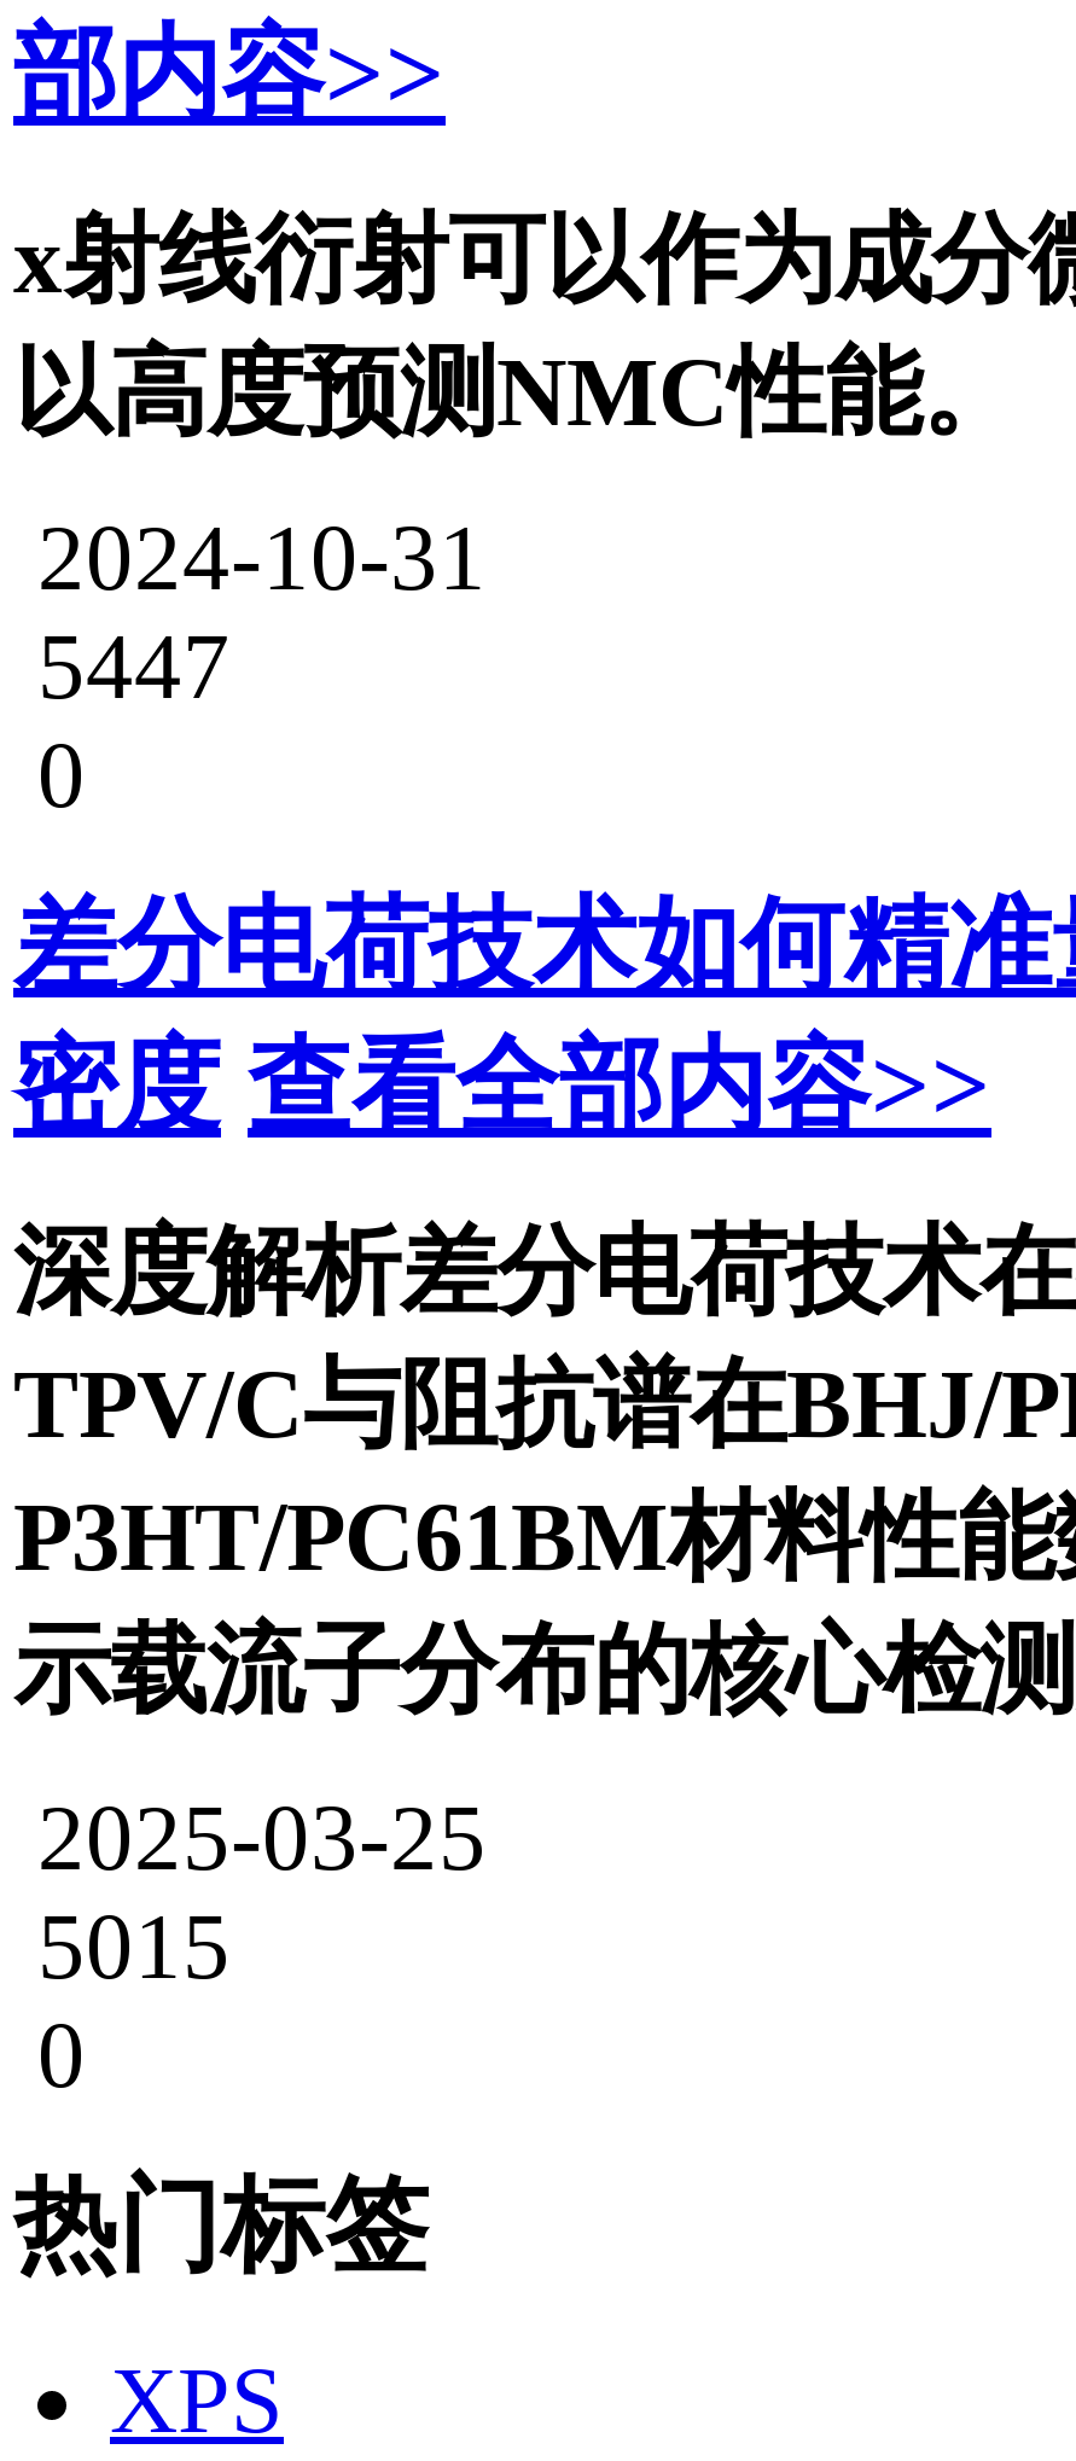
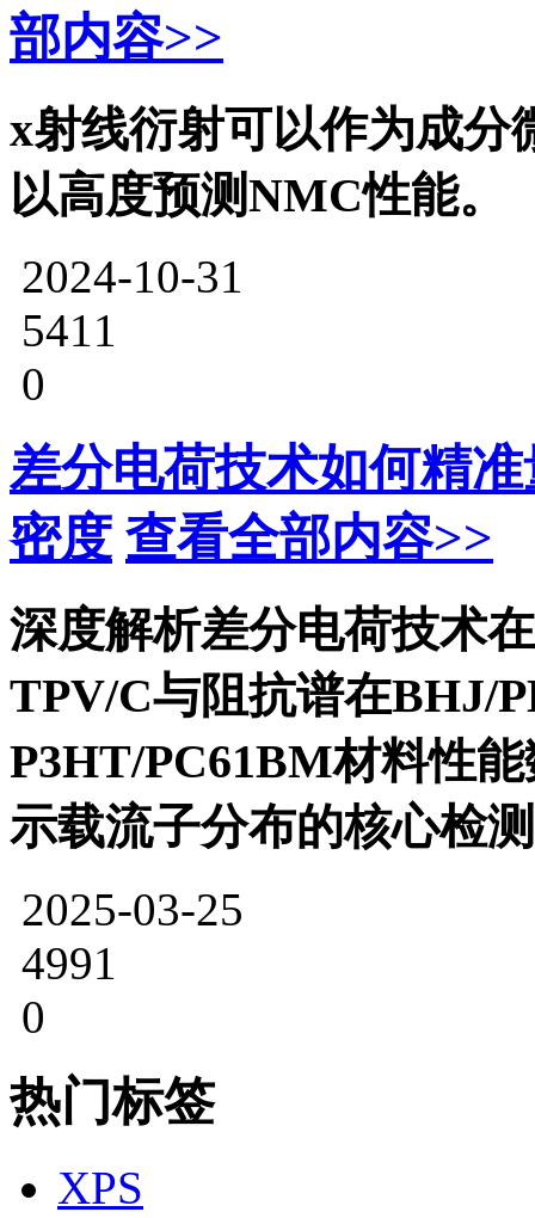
[13,614,231,718] 5447 -> [10,305,117,356] 5411
[13,1893,231,1997] 5015 -> [10,937,117,988] 4991

